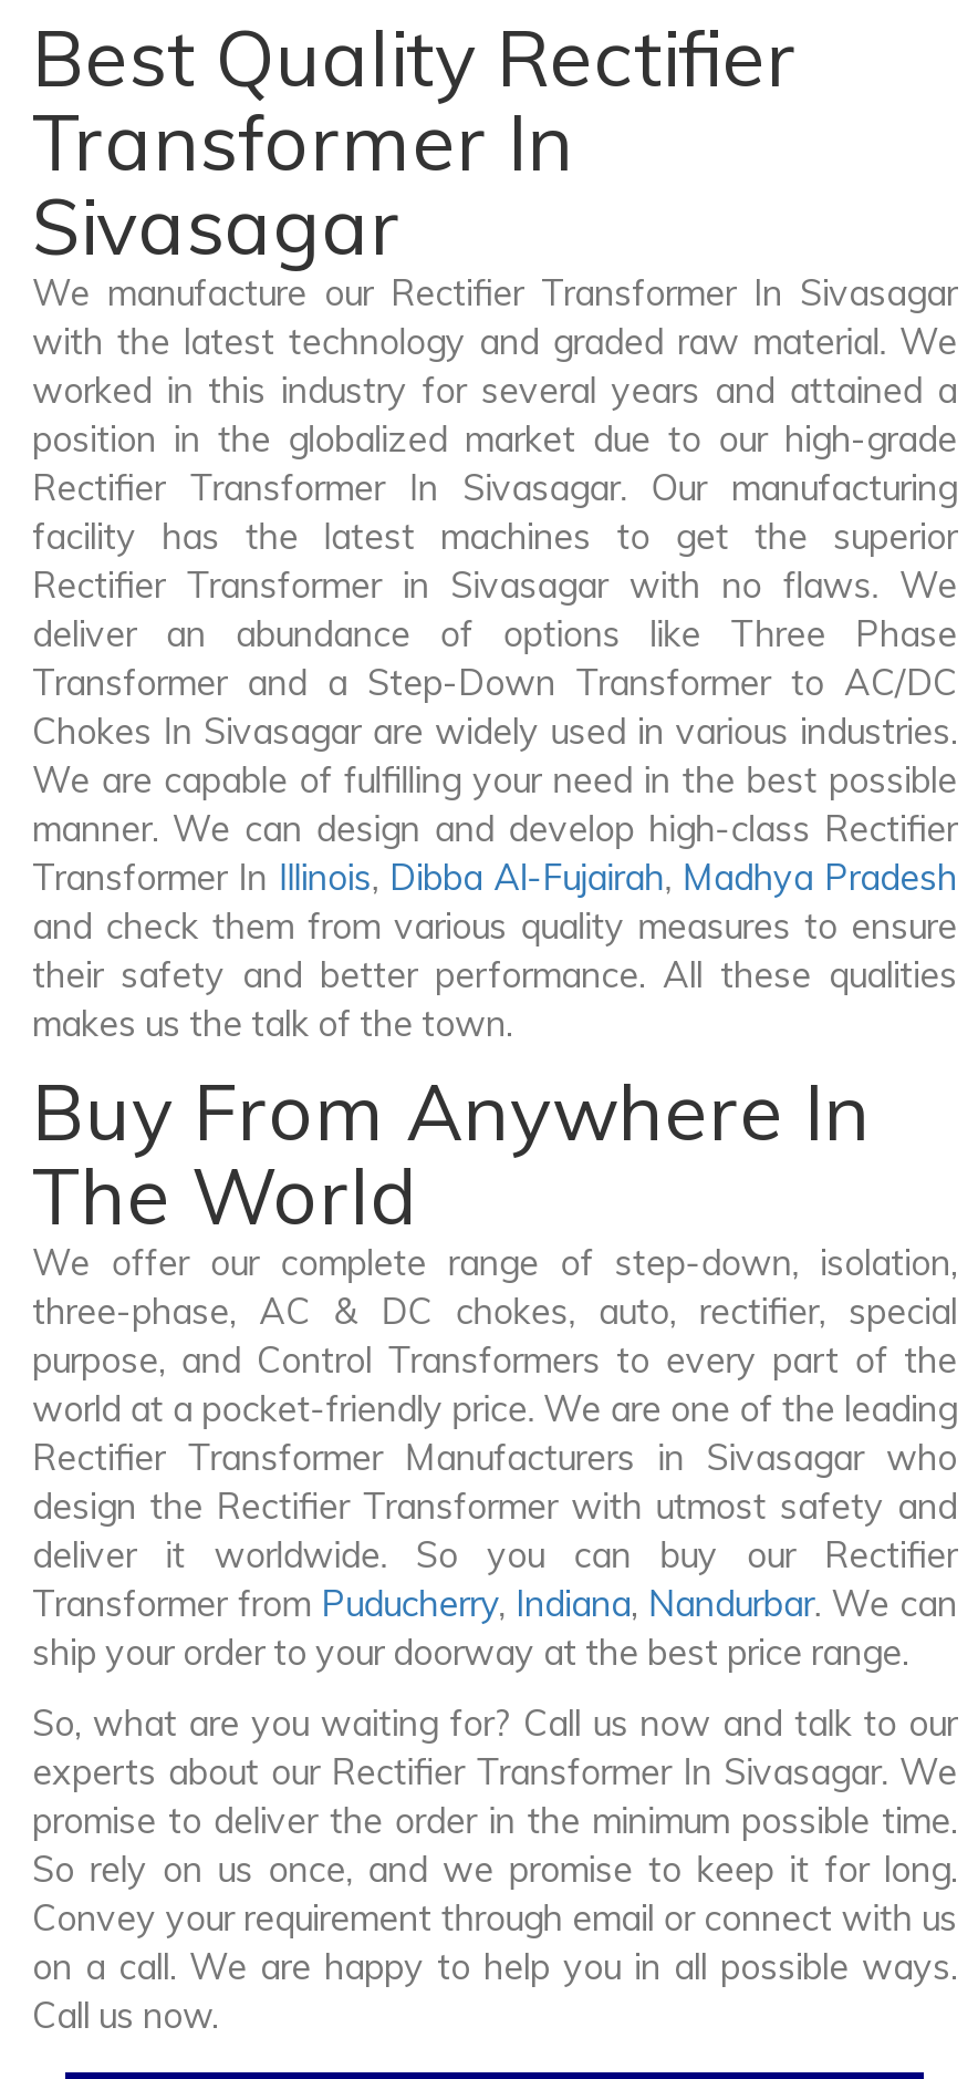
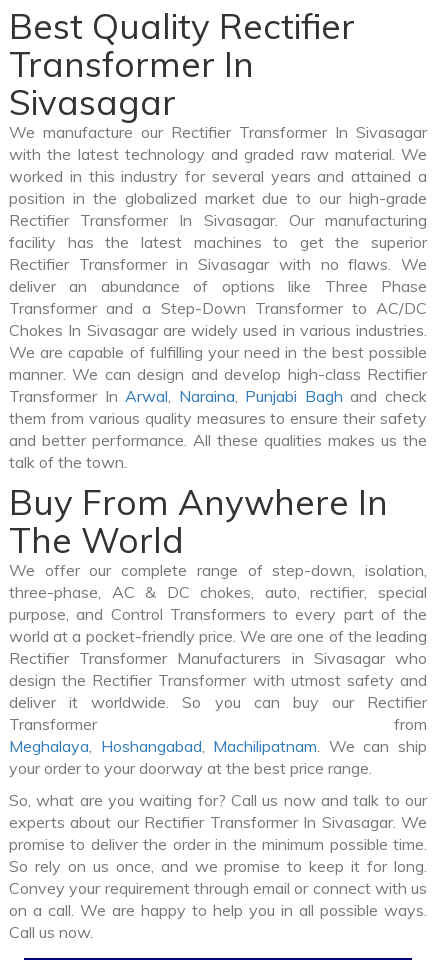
[32,856,957,1046] Transformer In Illinois, Dibba Al-Fujairah, Madhya Pradesh | and check them from various quality measures to ensure | their safety and better performance. All these qualities | makes us the talk of the town. -> [9,386,427,472] Transformer In Arwal, Naraina, Punjabi Bagh and check | them from various quality measures to ensure their safety | and better performance. All these qualities makes us the | talk of the town.
[32,1582,957,1675] Transformer from Puducherry, Indiana, Nandurbar. We can | ship your order to your doorway at the best price range. -> [9,714,427,778] Transformer from | Meghalaya, Hoshangabad, Machilipatnam. We can ship | your order to your doorway at the best price range.

